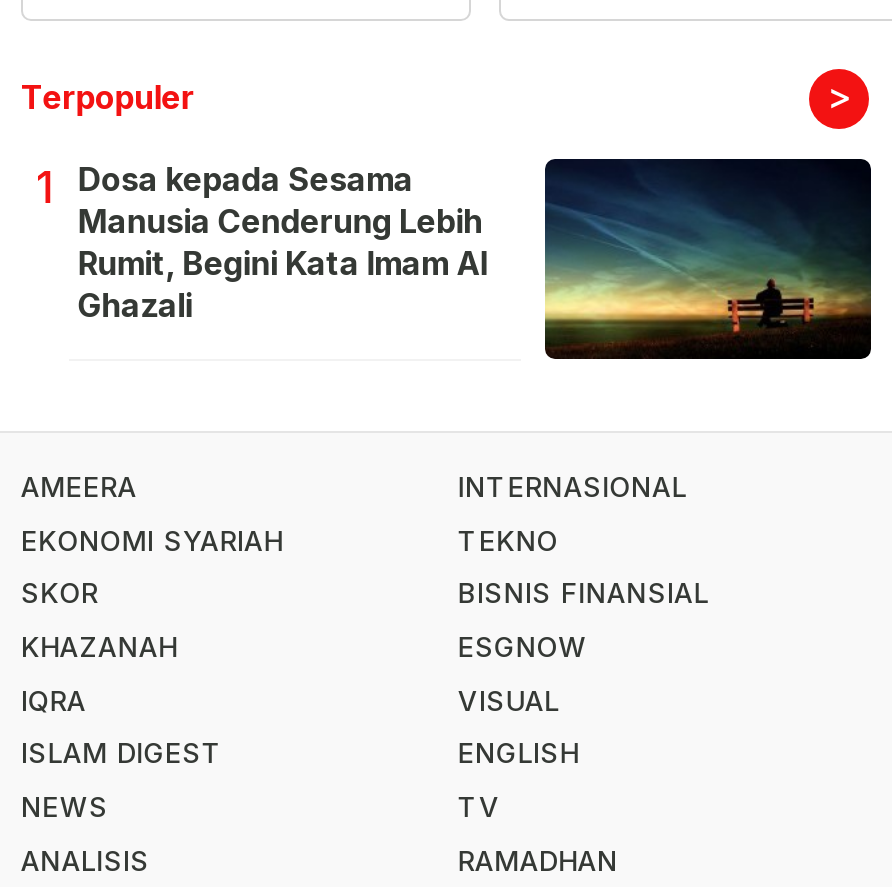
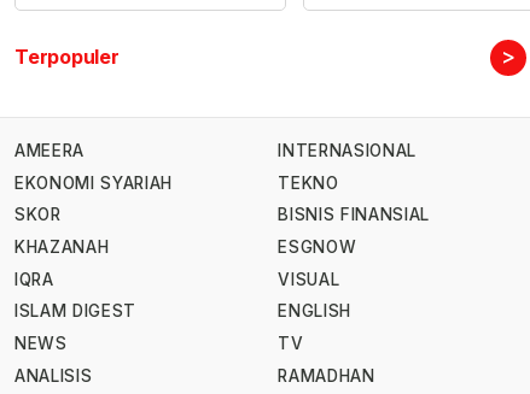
[35,157,873,361] [image] | 1 | Dosa kepada Sesama | Manusia Cenderung Lebih | Rumit, Begini Kata Imam Al | Ghazali -> none

